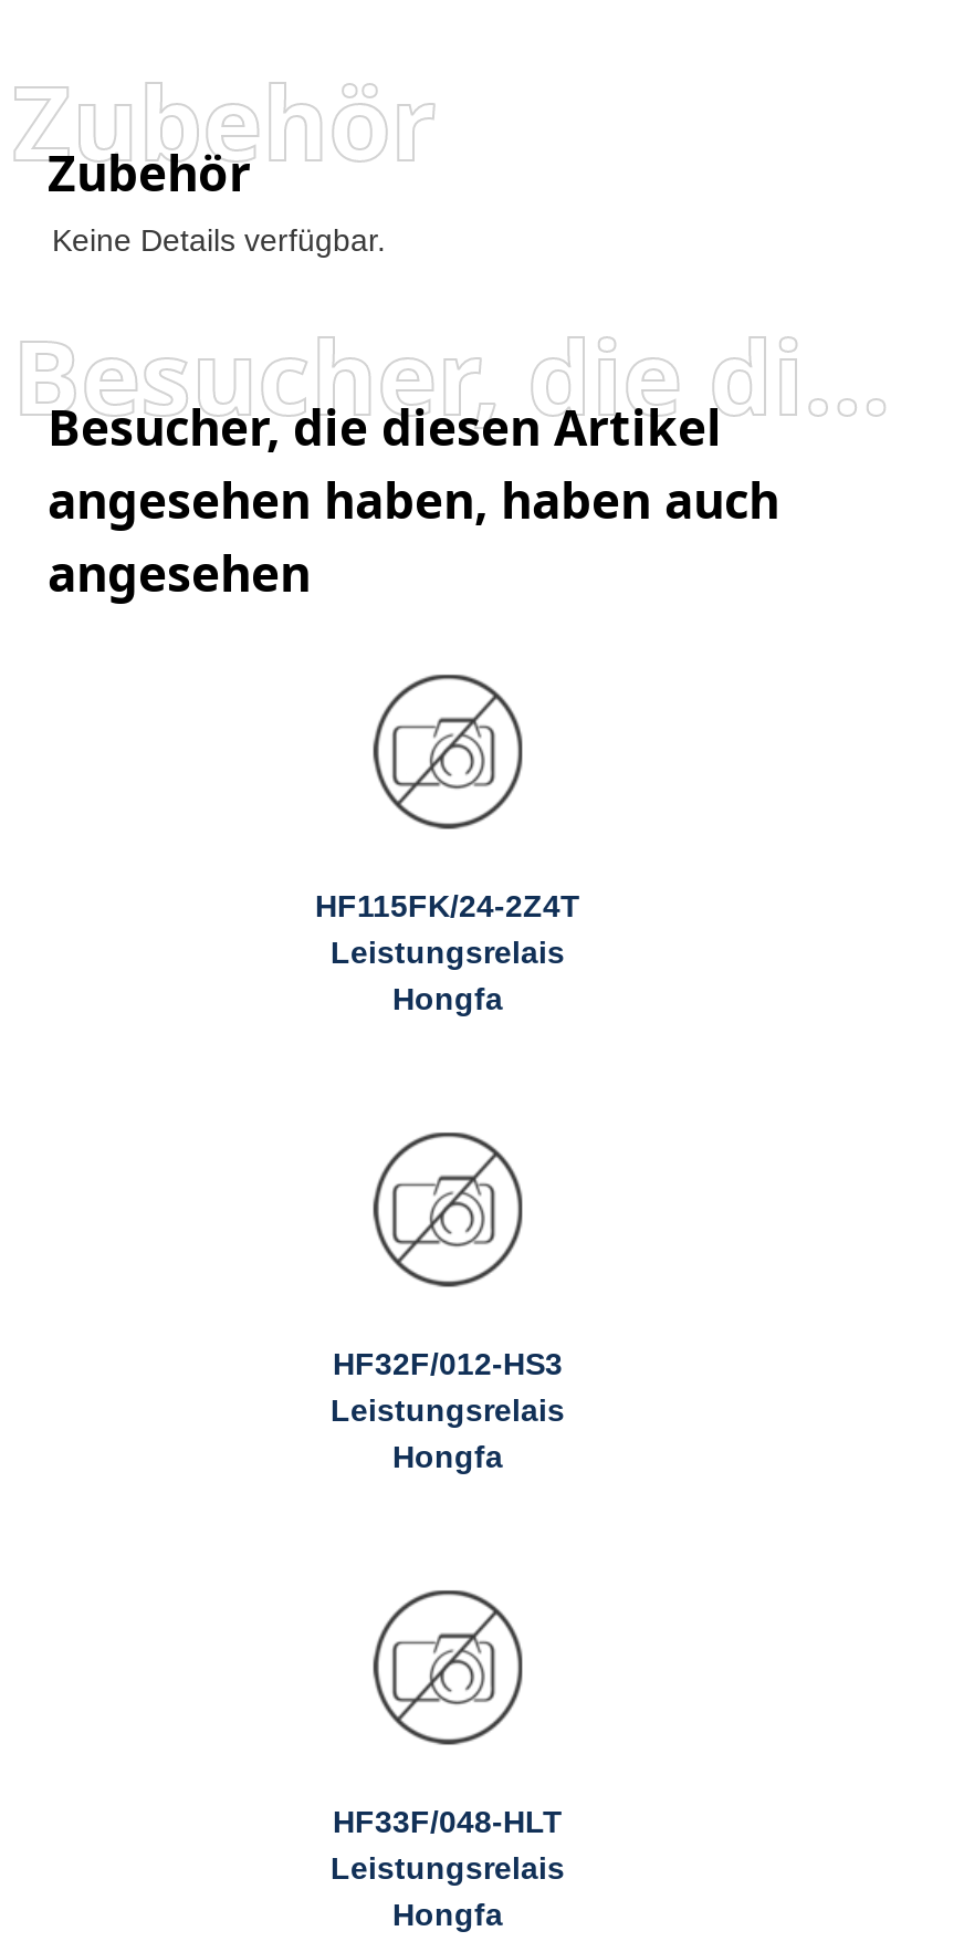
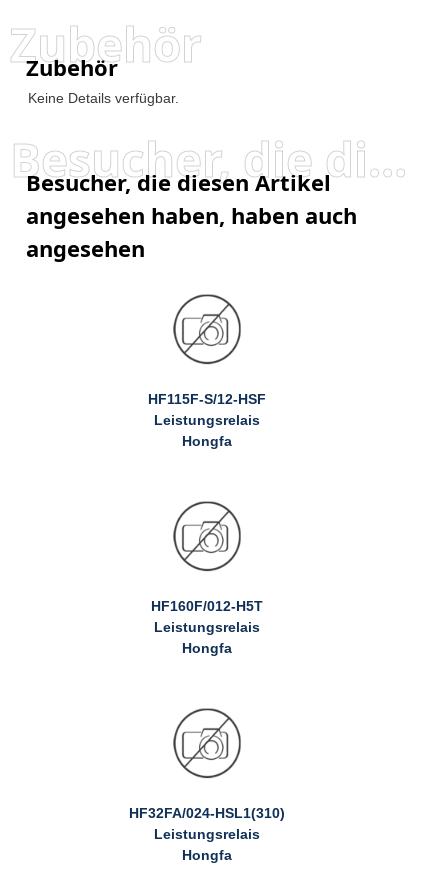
[315,888,580,923] HF115FK/24-2Z4T -> [148,391,266,407] HF115F-S/12-HSF
[333,1345,563,1381] HF32F/012-HS3 -> [151,598,263,614] HF160F/012-H5T
[333,1803,563,1839] HF33F/048-HLT -> [129,805,285,821] HF32FA/024-HSL1(310)

